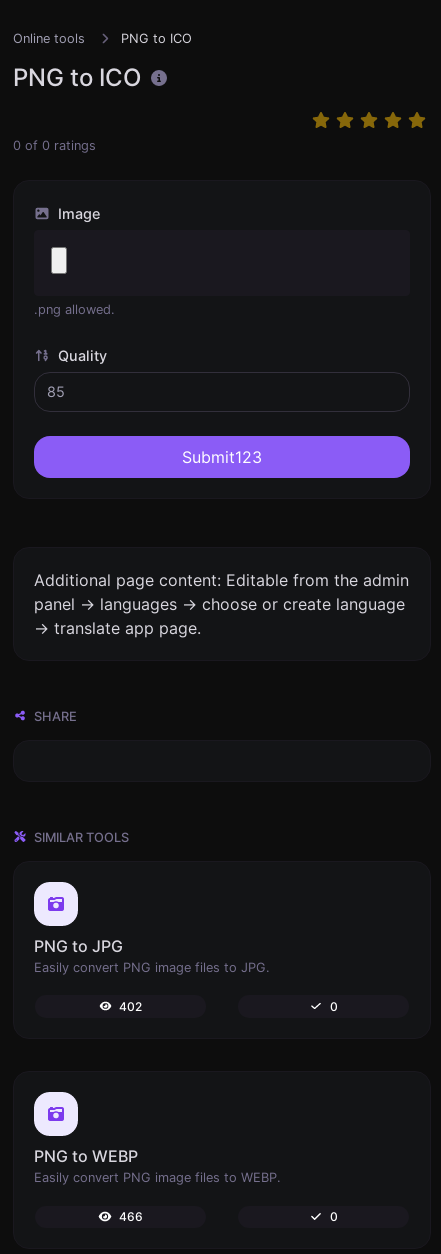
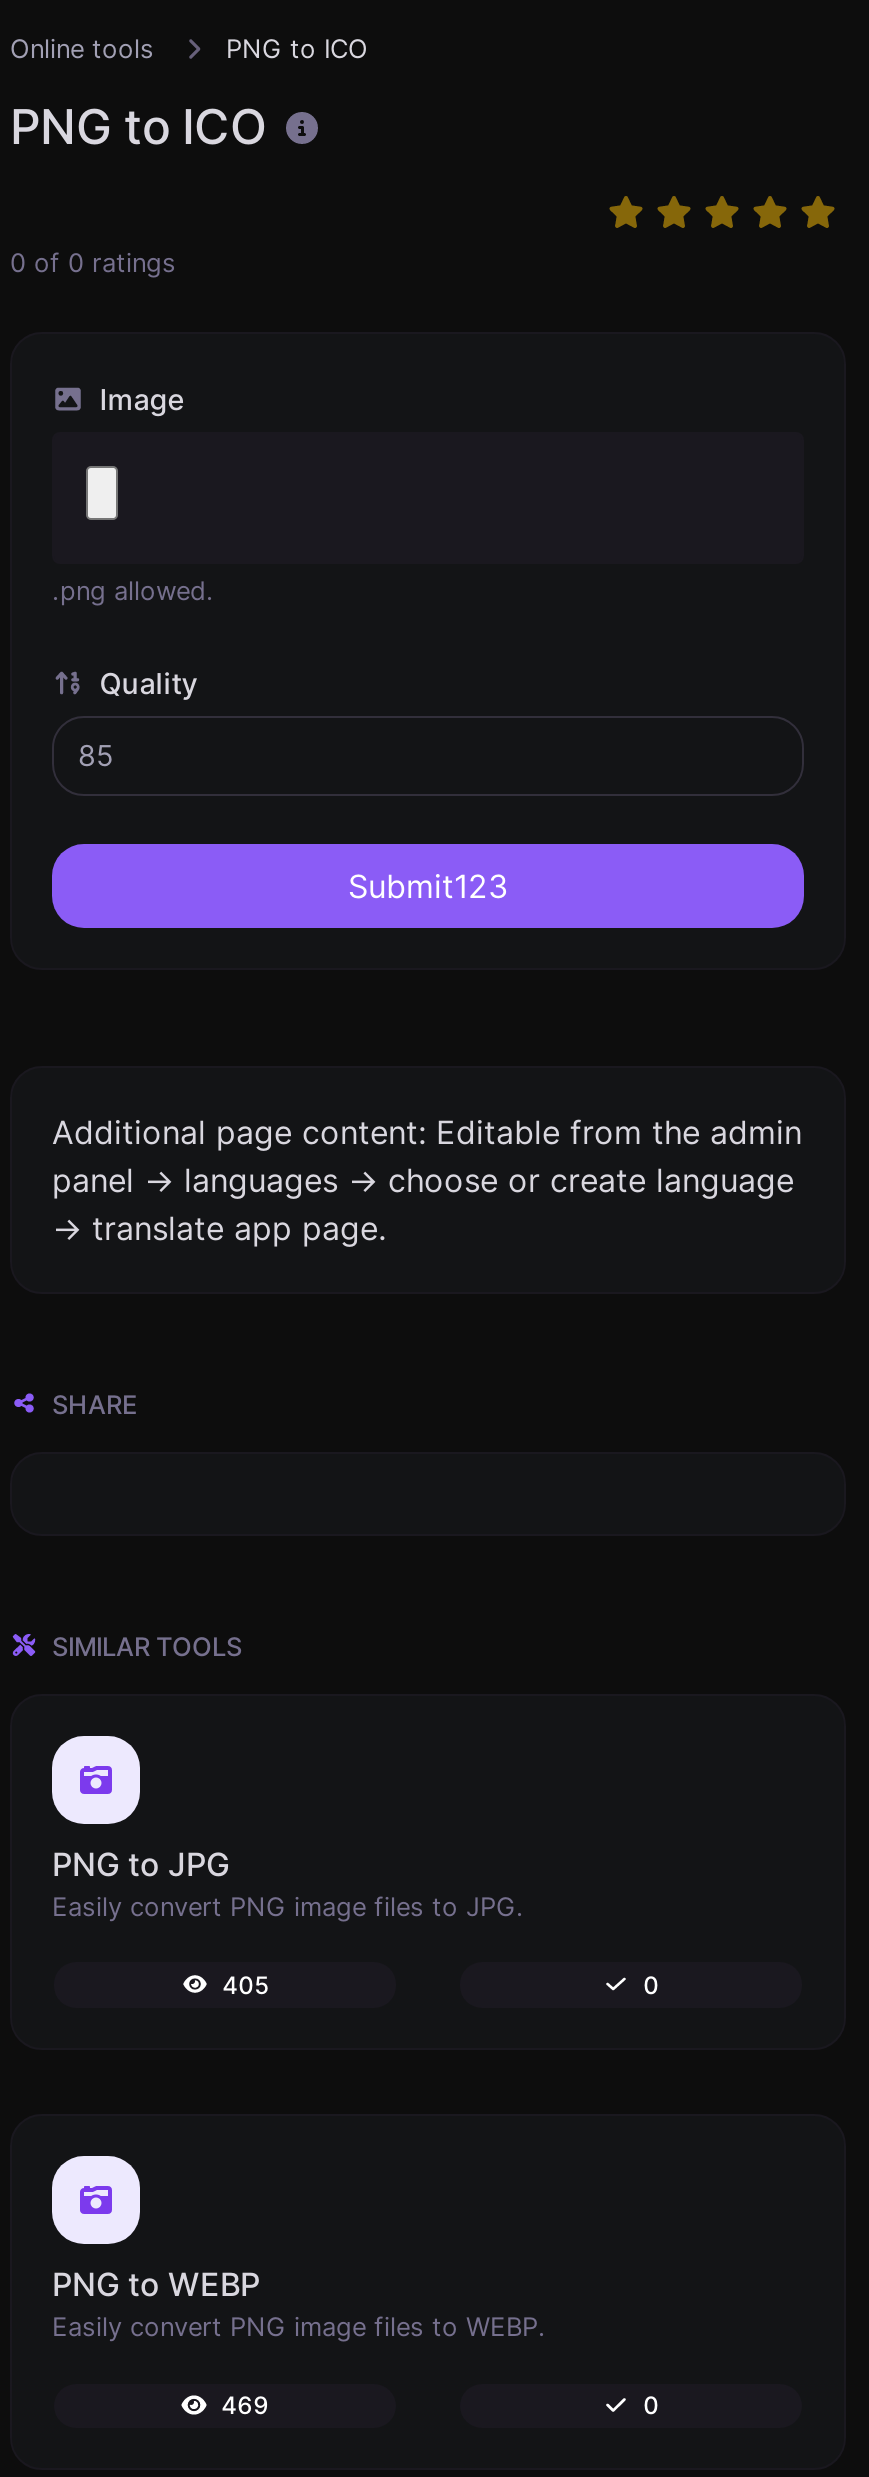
[116,999,142,1014] 402 -> [216,1969,268,1999] 405
[116,1209,143,1224] 466 -> [215,2390,269,2420] 469

